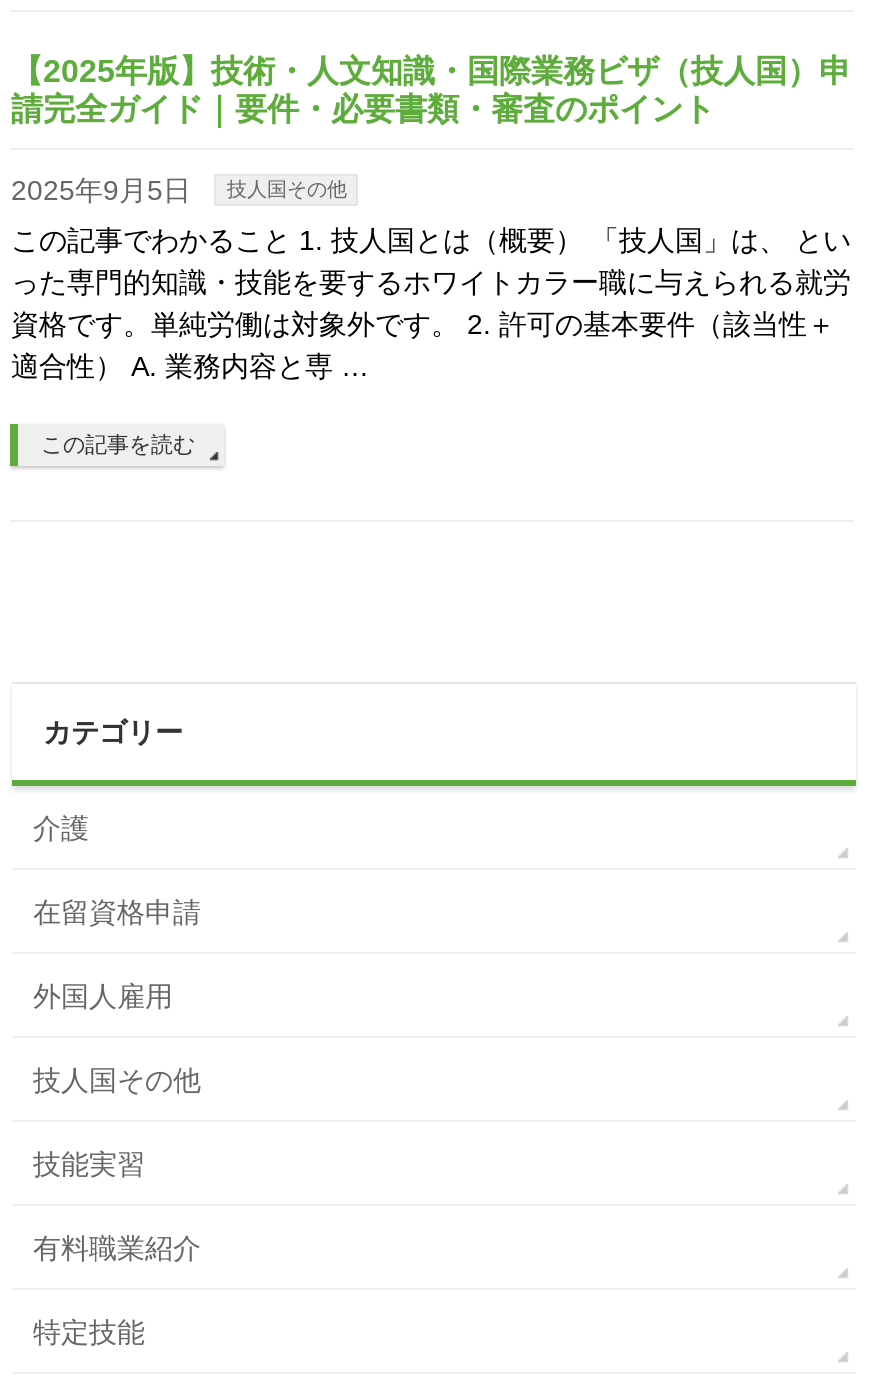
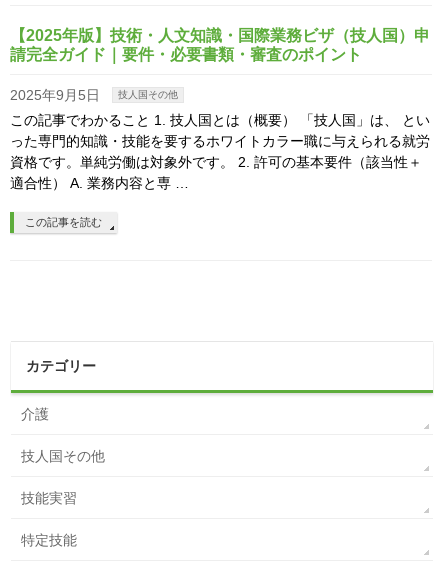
[33,896,201,1012] 在留資格申請 | 外国人雇用 -> none
[33,1232,201,1264] 有料職業紹介 -> none

